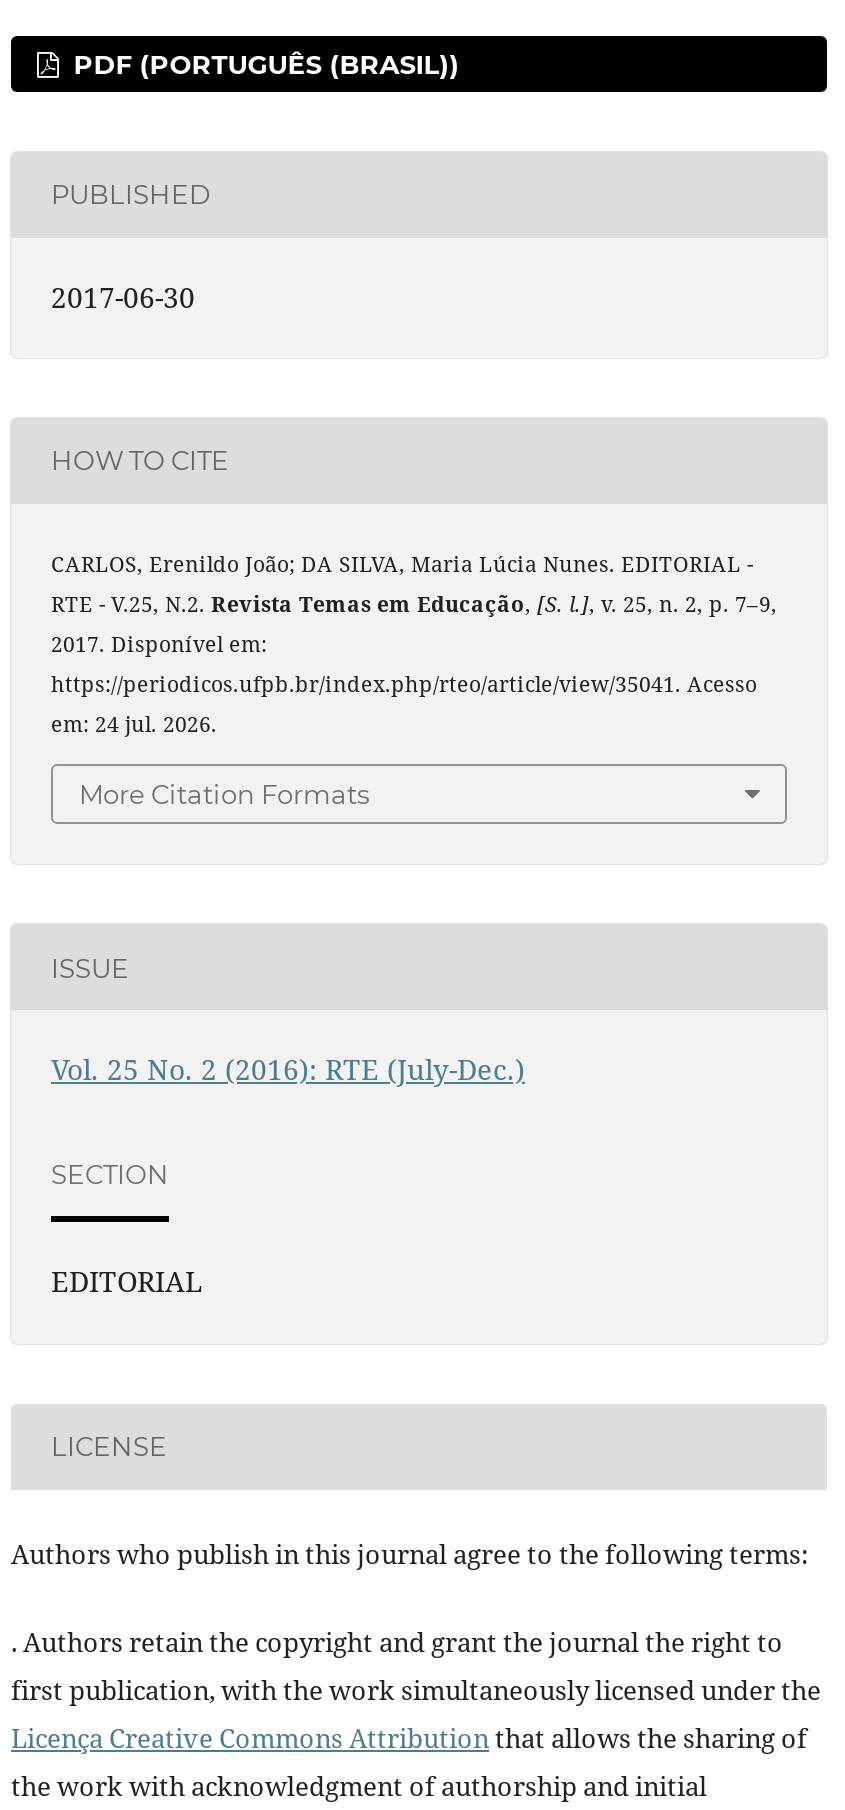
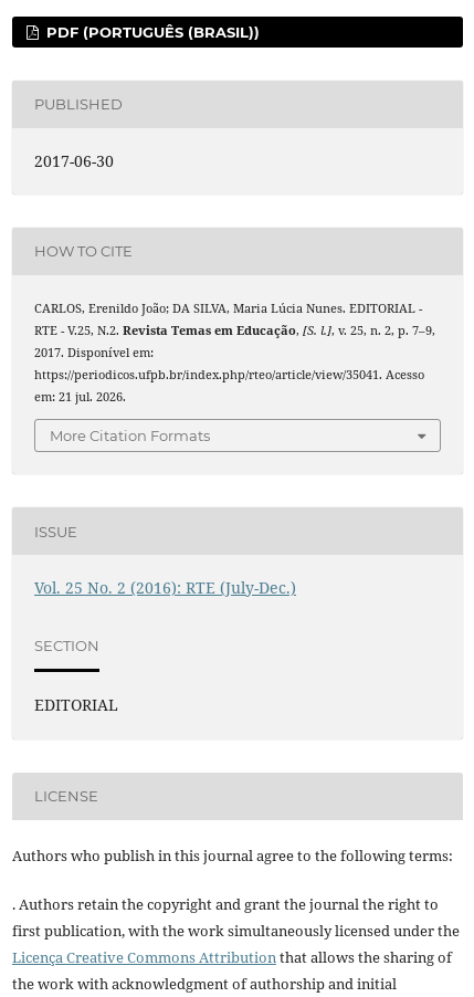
[51,710,217,738] em: 24 jul. 2026. -> [34,389,126,404] em: 21 jul. 2026.

